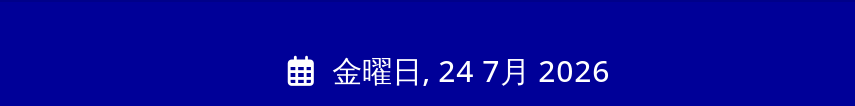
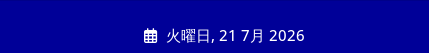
[324,51,610,91] 金曜日, 24 7月 2026 -> [162,25,305,45] 火曜日, 21 7月 2026

